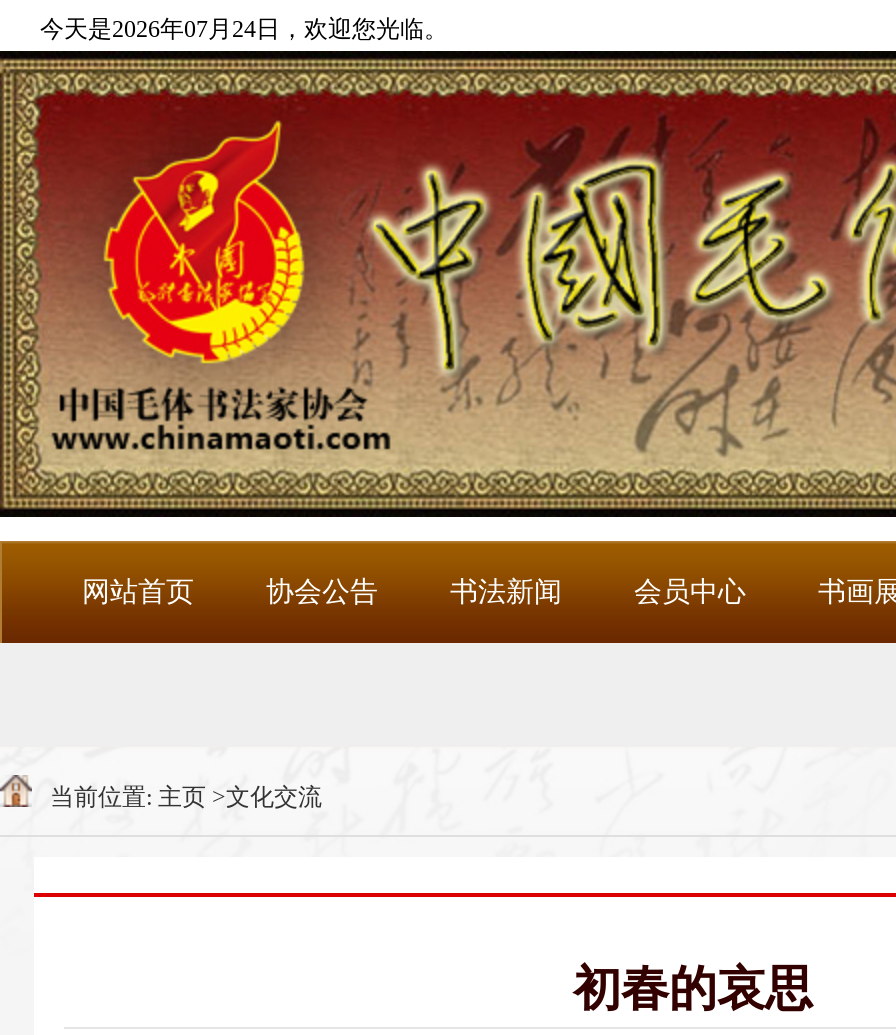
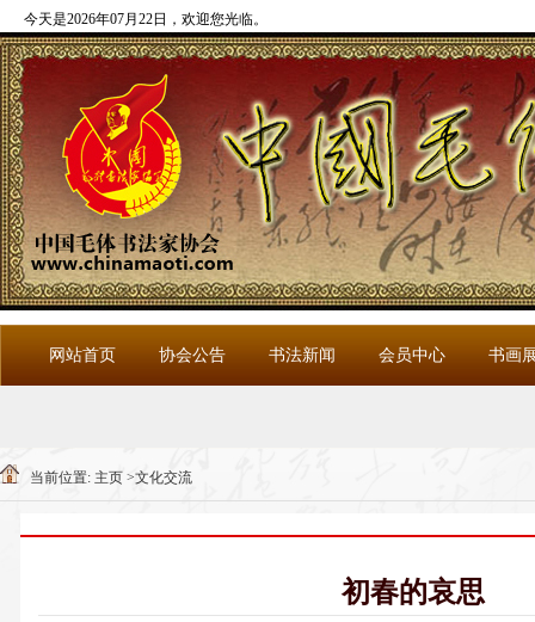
[40,15,448,43] 今天是2026年07月24日，欢迎您光临。 -> [24,11,267,27] 今天是2026年07月22日，欢迎您光临。

